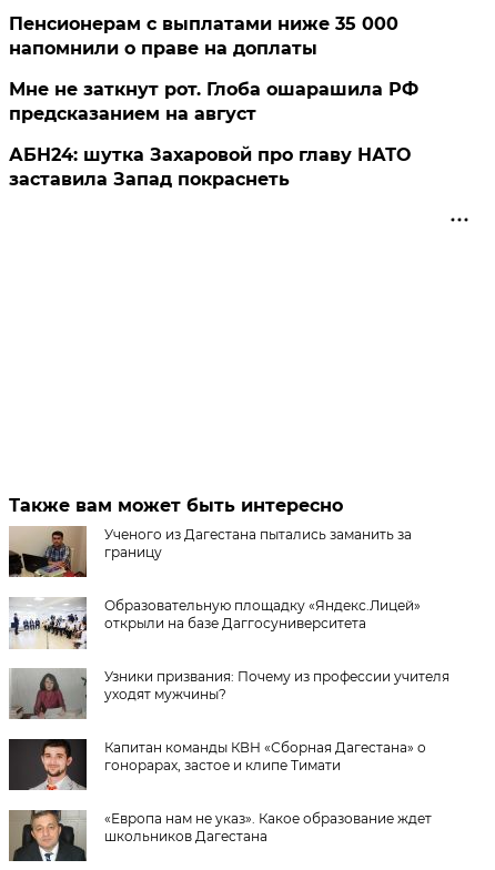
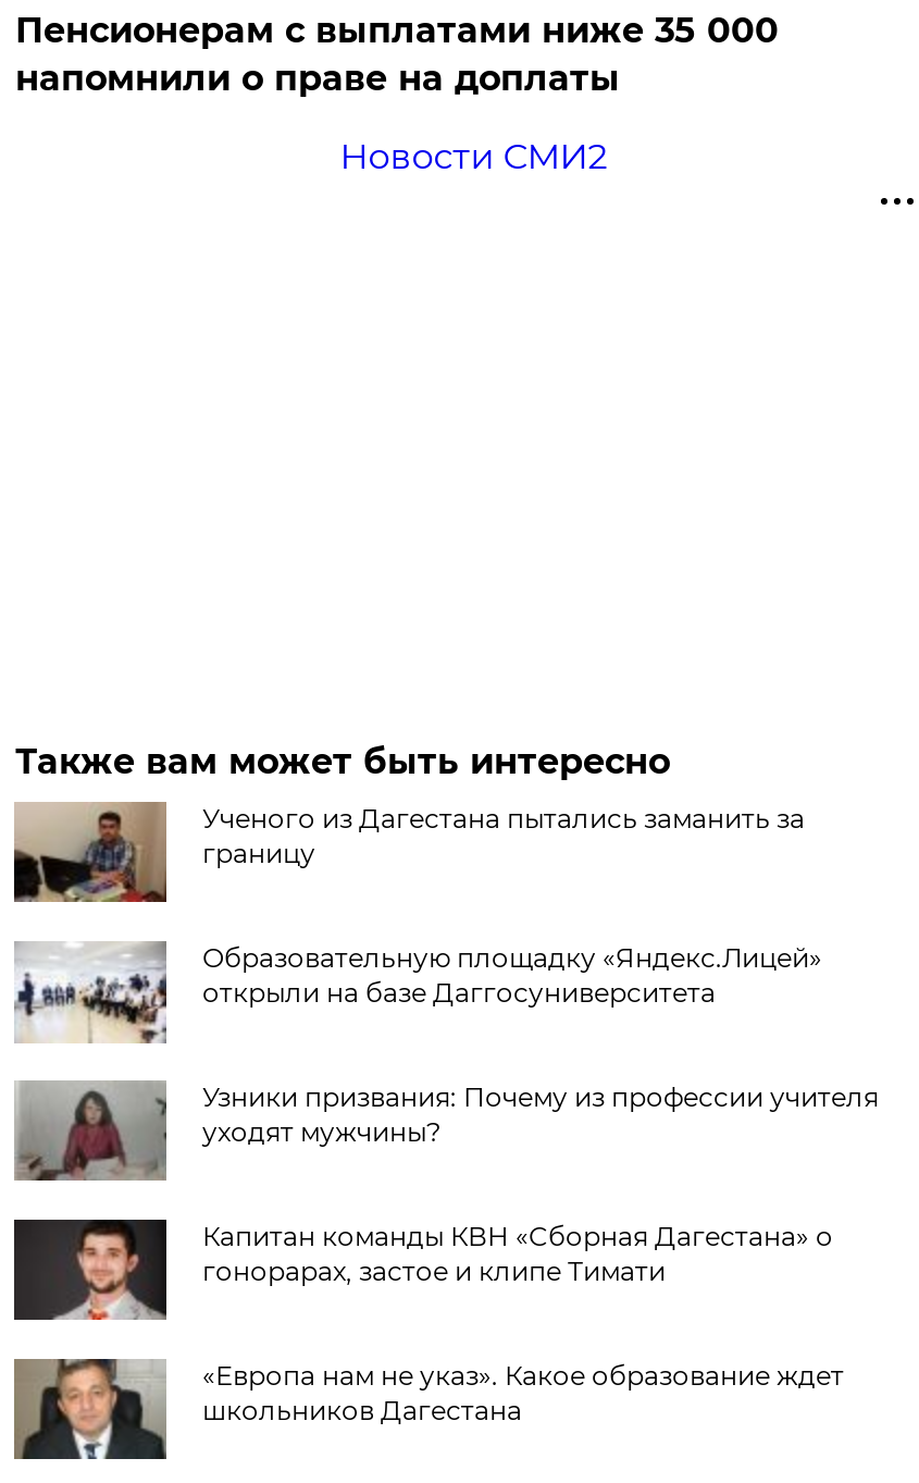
[9,79,419,190] Мне не заткнут рот. Глоба ошарашила РФ | предсказанием на август | АБН24: шутка Захаровой про главу НАТО | заставила Запад покраснеть -> [340,136,607,177] Новости СМИ2

